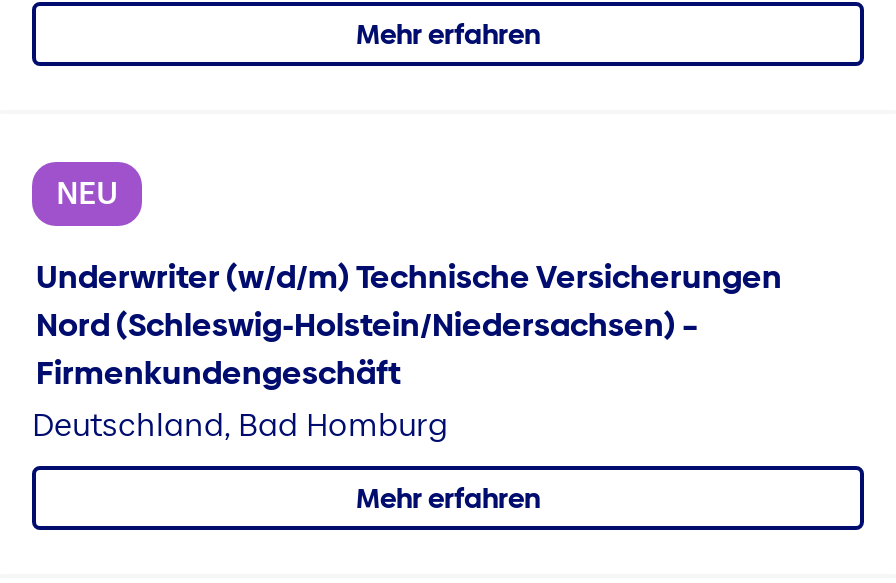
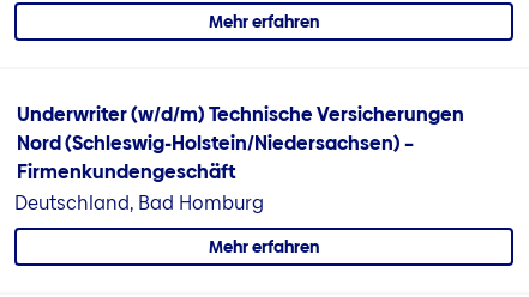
[56,170,118,216] NEU -> none

